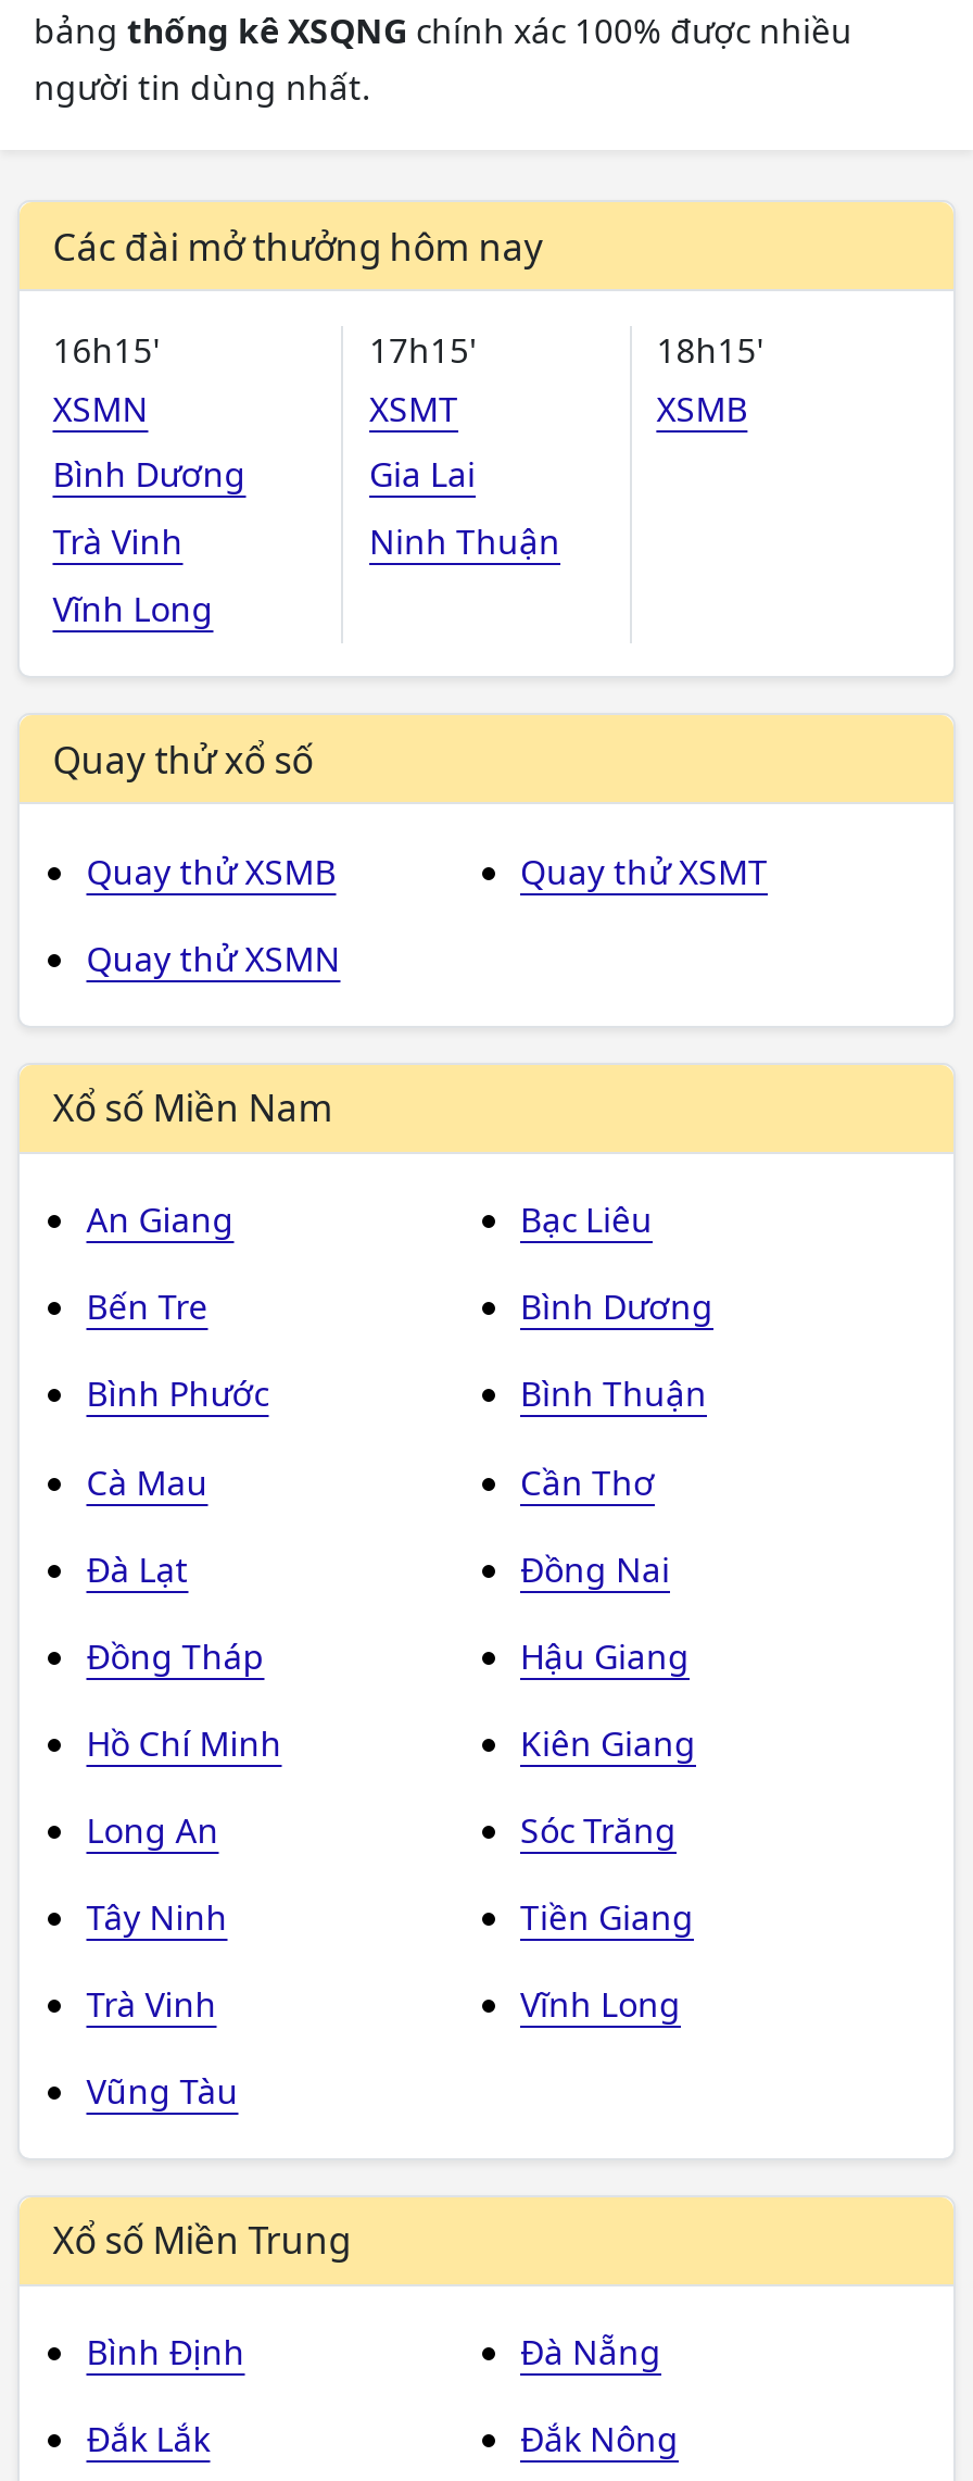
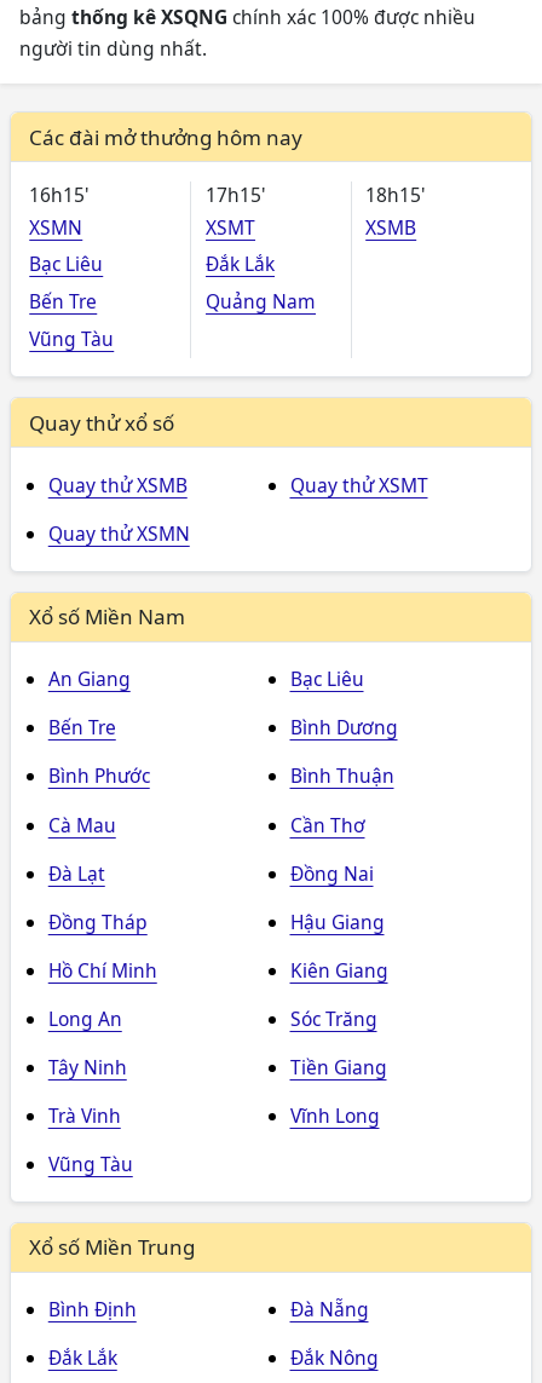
[53,451,246,632] Bình Dương | Trà Vinh | Vĩnh Long -> [29,251,114,352] Bạc Liêu | Bến Tre | Vũng Tàu
[369,451,560,566] Gia Lai | Ninh Thuận -> [206,251,316,315] Đắk Lắk | Quảng Nam

